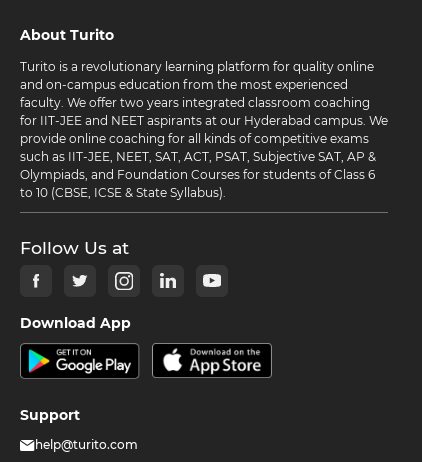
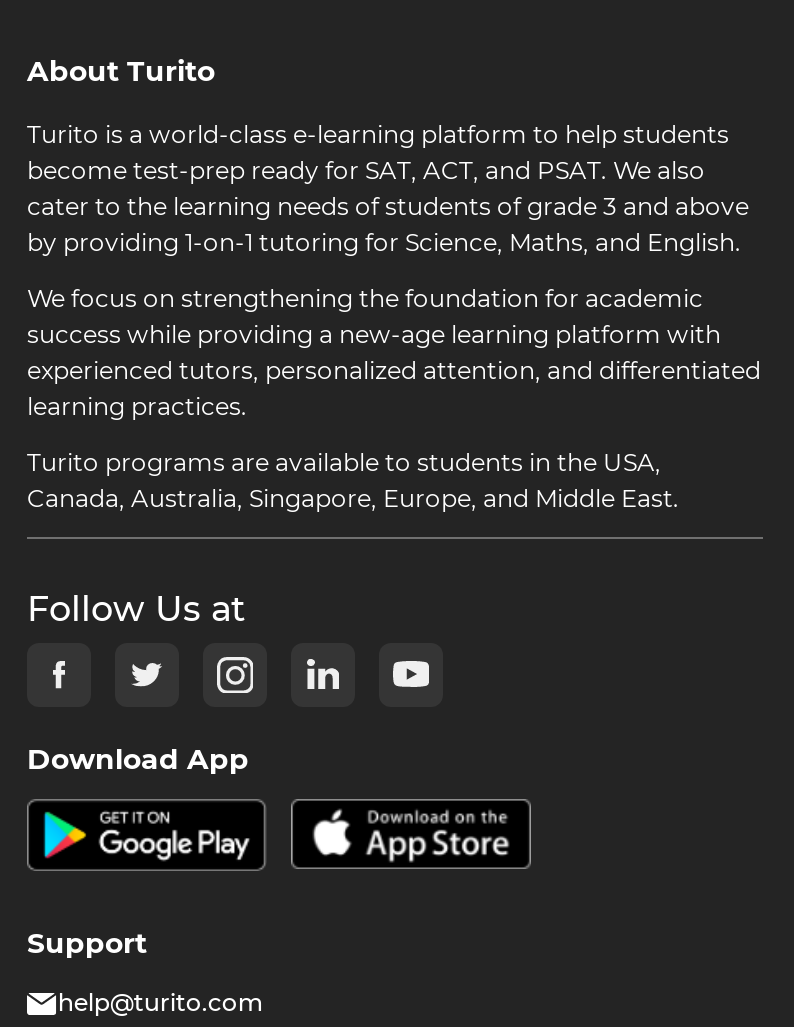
[20,59,388,200] Turito is a revolutionary learning platform for quality online | and on-campus education from the most experienced | faculty. We offer two years integrated classroom coaching | for IIT-JEE and NEET aspirants at our Hyderabad campus. We | provide online coaching for all kinds of competitive exams | such as IIT-JEE, NEET, SAT, ACT, PSAT, Subjective SAT, AP & | Olympiads, and Foundation Courses for students of Class 6 | to 10 (CBSE, ICSE & State Syllabus). -> [27,118,761,512] Turito is a world-class e-learning platform to help students | become test-prep ready for SAT, ACT, and PSAT. We also | cater to the learning needs of students of grade 3 and above | by providing 1-on-1 tutoring for Science, Maths, and English. | We focus on strengthening the foundation for academic | success while providing a new-age learning platform with | experienced tutors, personalized attention, and differentiated | learning practices. | Turito programs are available to students in the USA, | Canada, Australia, Singapore, Europe, and Middle East.

